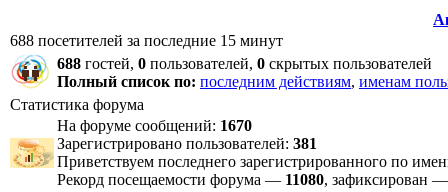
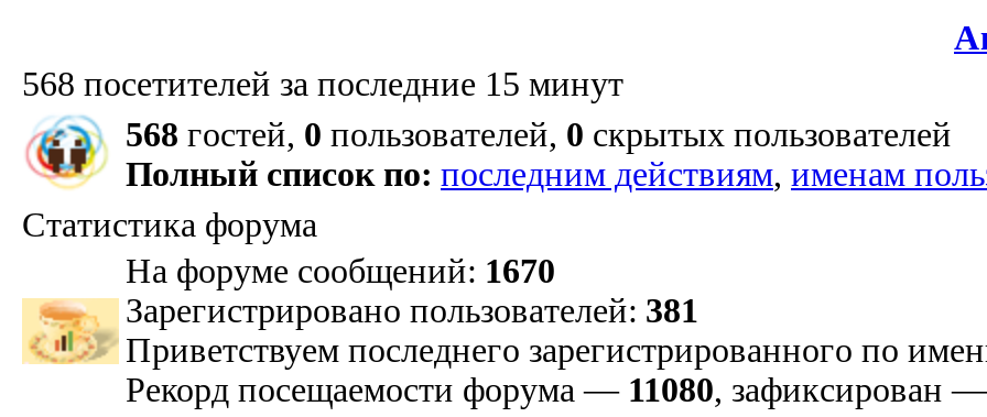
[10,32,283,49] 688 посетителей за последние 15 минут -> [22,65,623,102] 568 посетителей за последние 15 минут
[57,55,432,72] 688 гостей, 0 пользователей, 0 скрытых пользователей -> [126,116,952,153] 568 гостей, 0 пользователей, 0 скрытых пользователей

